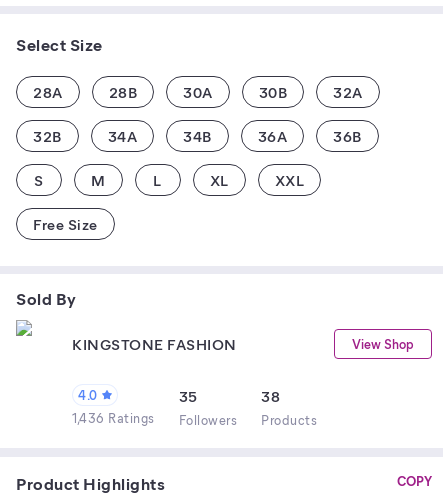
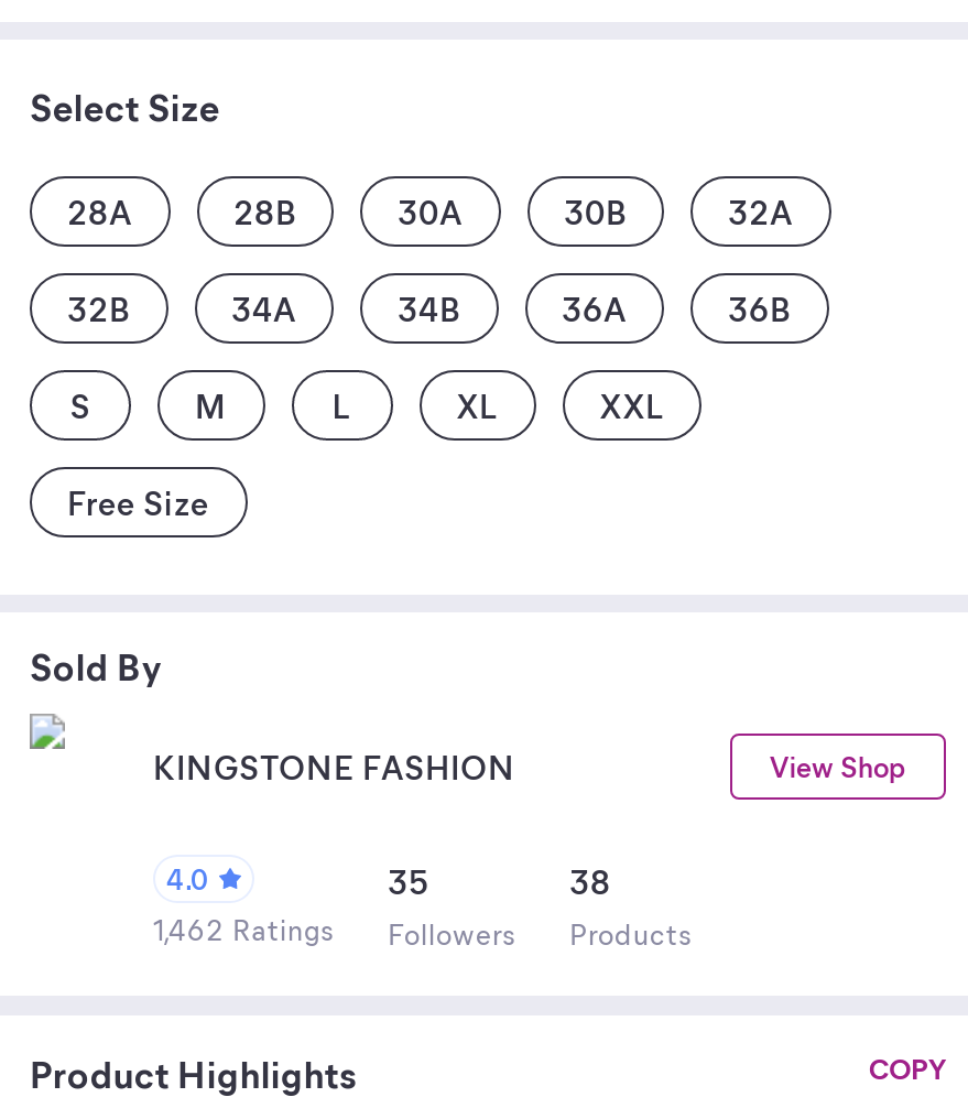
[72,409,317,428] 1,436 Ratings Followers Products -> [153,910,693,952] 1,462 Ratings Followers Products

